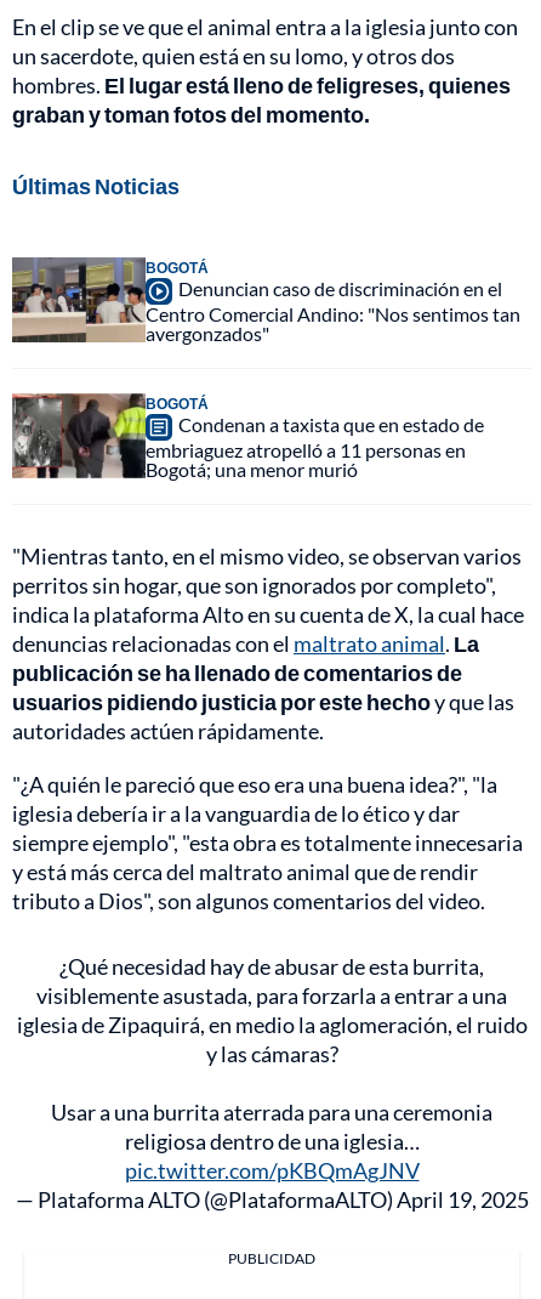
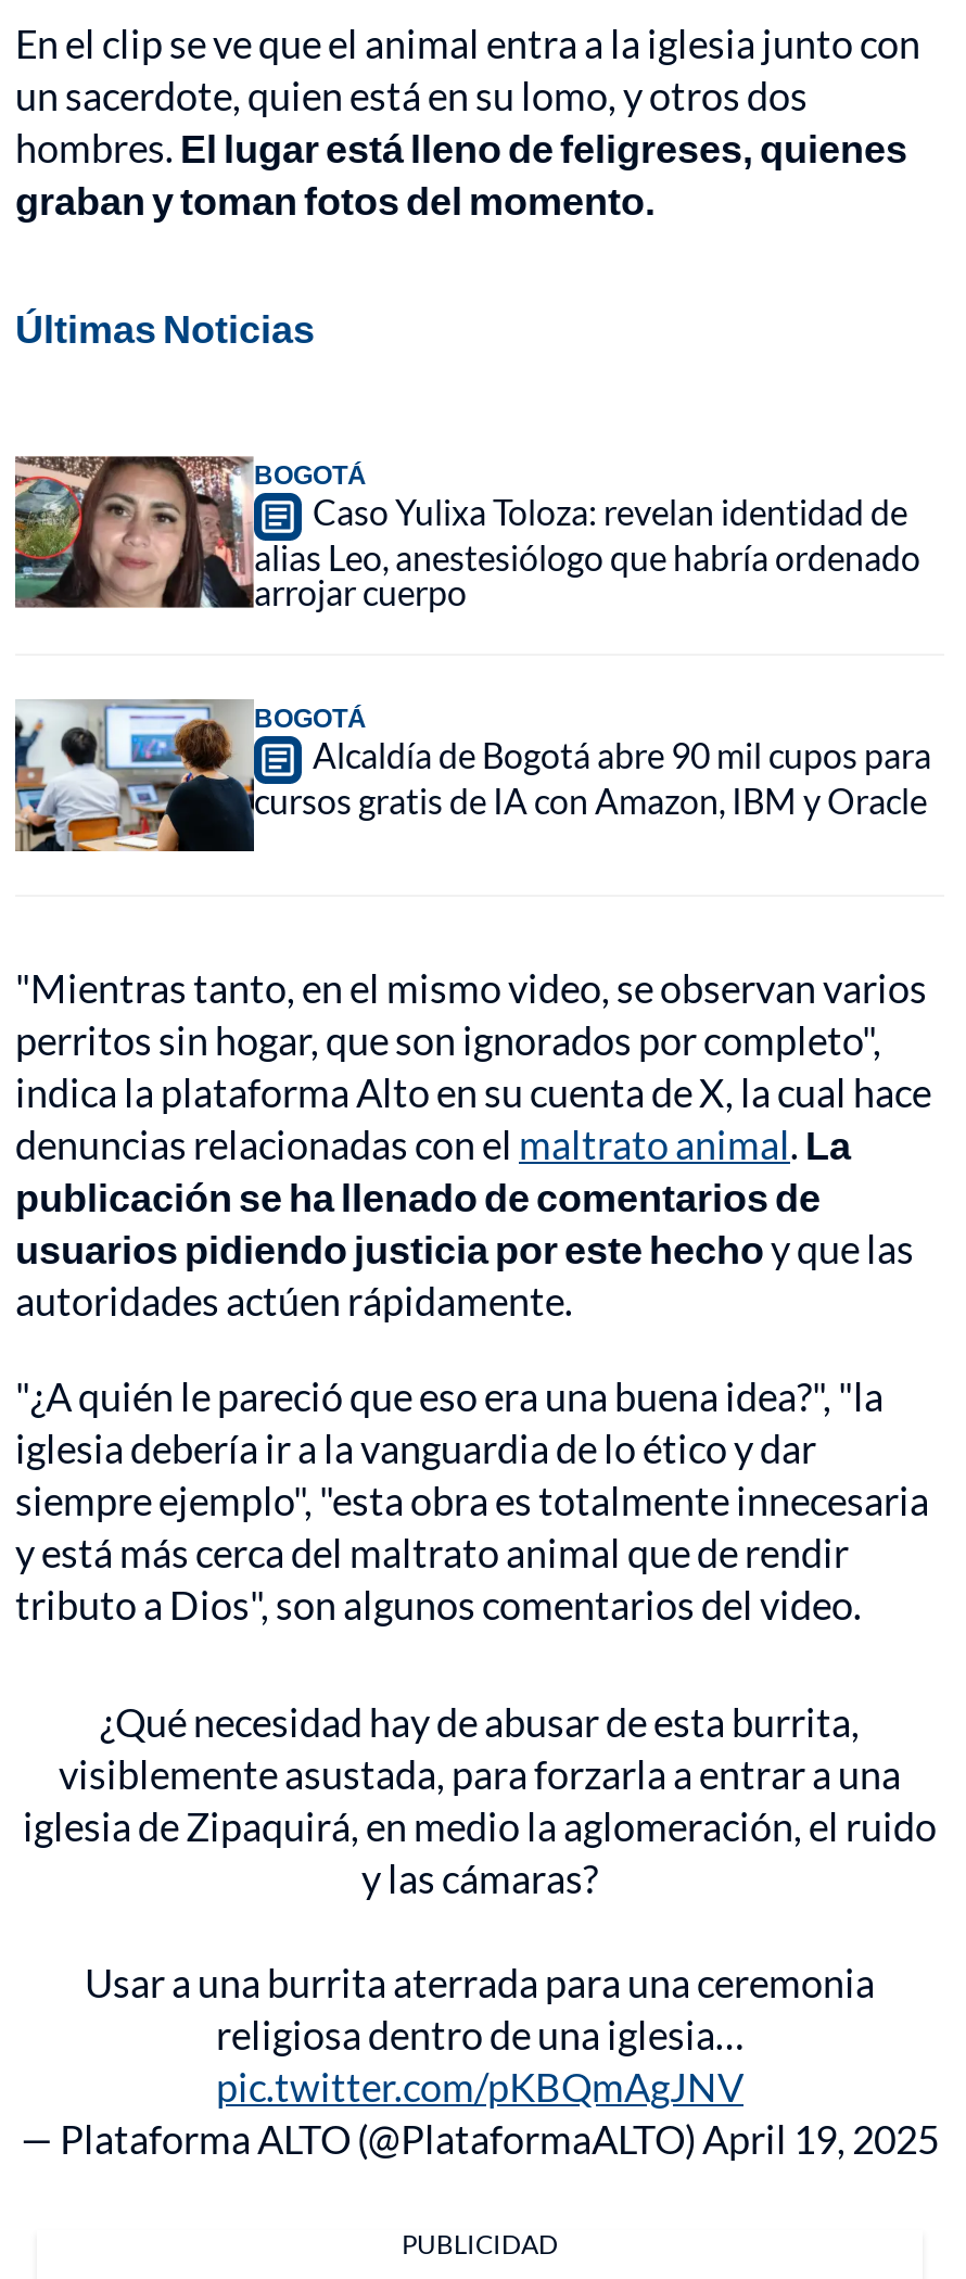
[12,256,520,345] [image] | Denuncian caso de discriminación en el | Centro Comercial Andino: "Nos sentimos tan | avergonzados" -> [13,456,920,613] [image] | Caso Yulixa Toloza: revelan identidad de | alias Leo, anestesiólogo que habría ordenado | arrojar cuerpo
[11,393,484,481] [image] | Condenan a taxista que en estado de | embriaguez atropelló a 11 personas en | Bogotá; una menor murió -> [13,699,931,853] [image] | Alcaldía de Bogotá abre 90 mil cupos para | cursos gratis de IA con Amazon, IBM y Oracle

